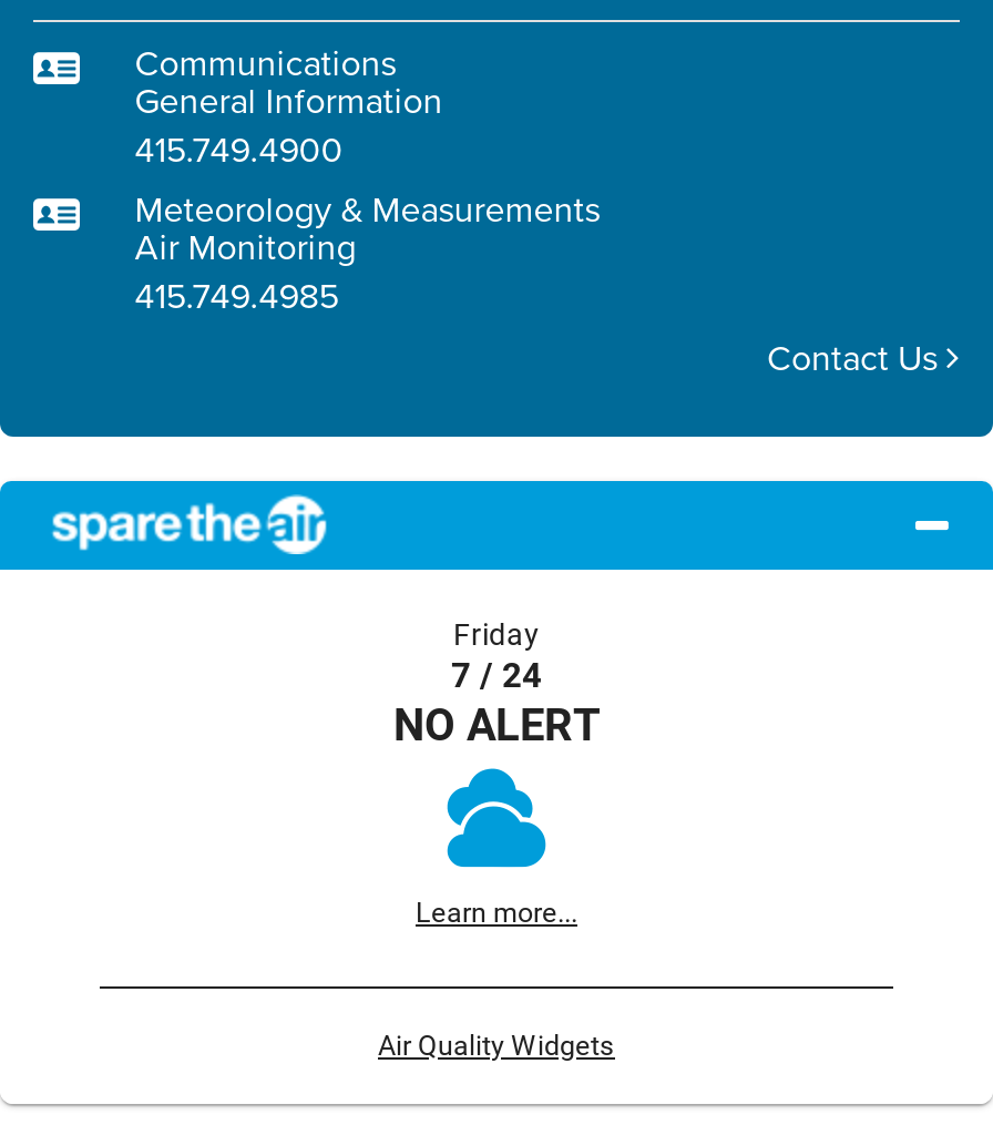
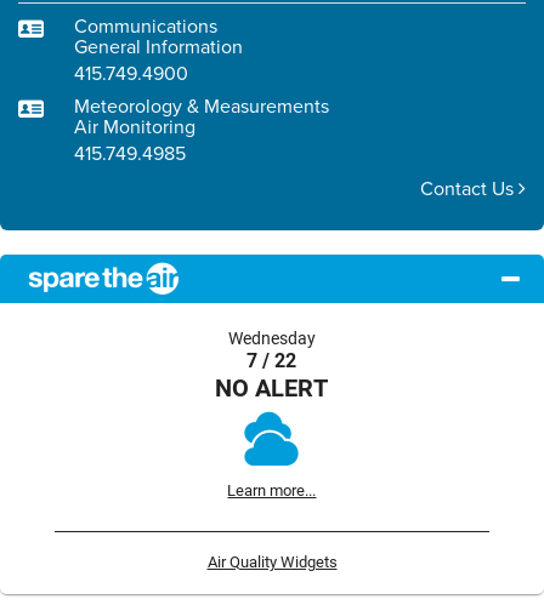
[451,614,542,696] Friday | 7 / 24 -> [228,327,316,372] Wednesday | 7 / 22

